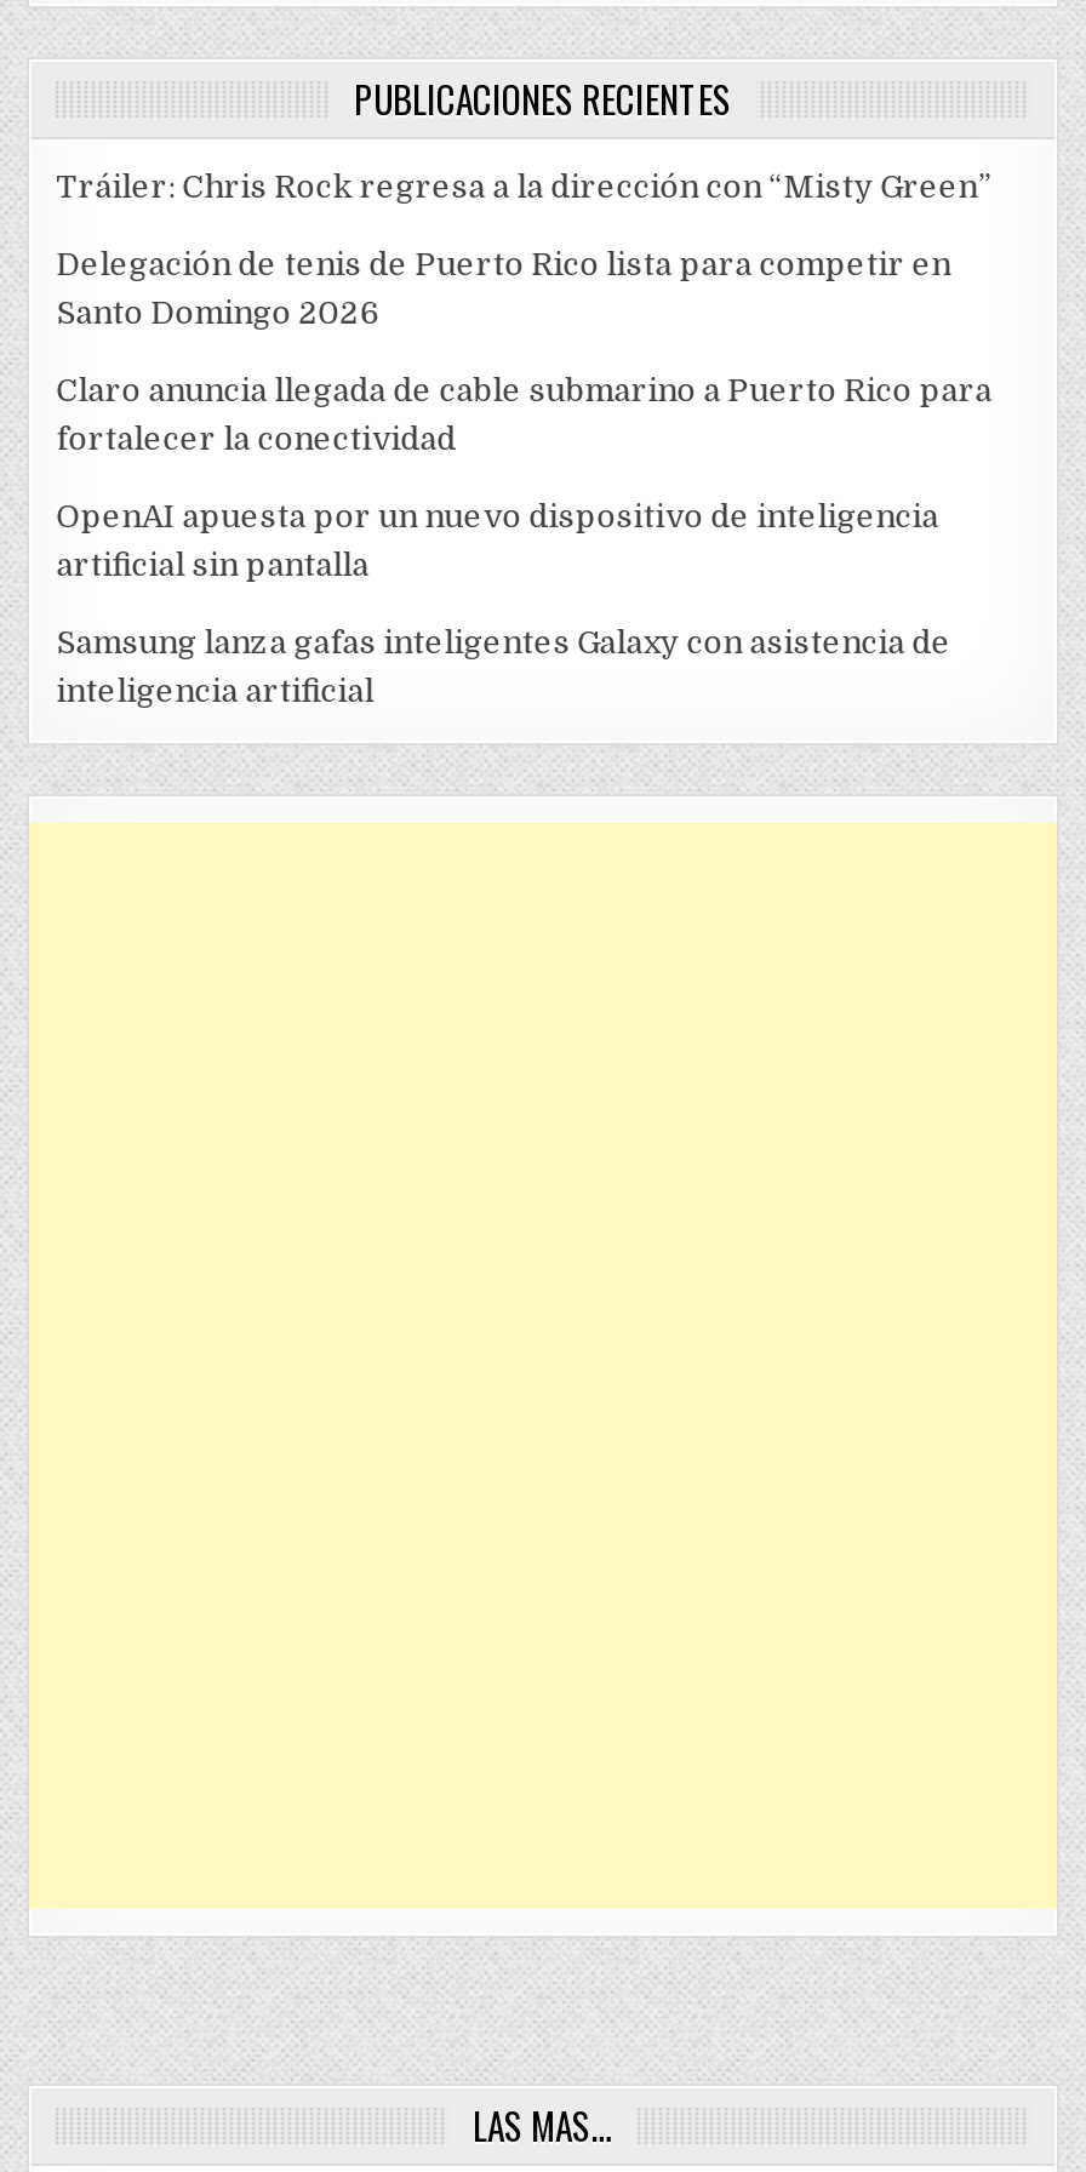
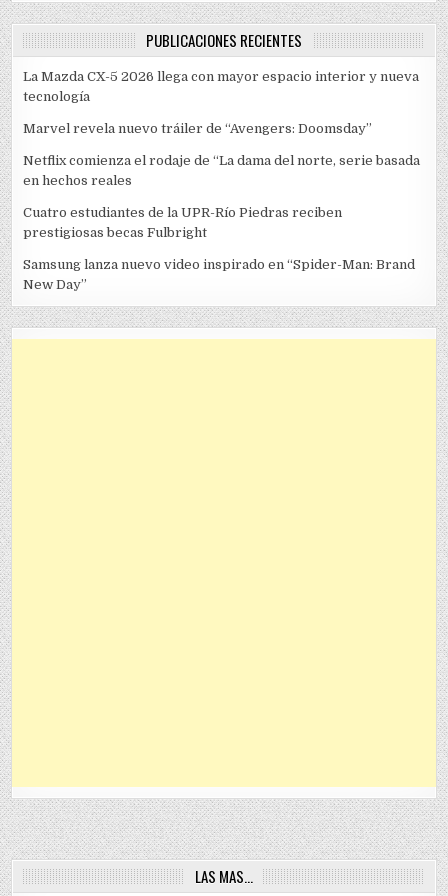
[56,168,992,205] Tráiler: Chris Rock regresa a la dirección con “Misty Green” -> [23,69,419,104] La Mazda CX-5 2026 llega con mayor espacio interior y nueva | tecnología
[56,246,951,331] Delegación de tenis de Puerto Rico lista para competir en | Santo Domingo 2026 -> [23,121,372,136] Marvel revela nuevo tráiler de “Avengers: Doomsday”
[56,372,992,457] Claro anuncia llegada de cable submarino a Puerto Rico para | fortalecer la conectividad -> [23,153,420,188] Netflix comienza el rodaje de “La dama del norte, serie basada | en hechos reales
[56,498,939,583] OpenAI apuesta por un nuevo dispositivo de inteligencia | artificial sin pantalla -> [23,205,342,240] Cuatro estudiantes de la UPR-Río Piedras reciben | prestigiosas becas Fulbright
[56,624,951,709] Samsung lanza gafas inteligentes Galaxy con asistencia de | inteligencia artificial -> [23,257,415,292] Samsung lanza nuevo video inspirado en “Spider-Man: Brand | New Day”

